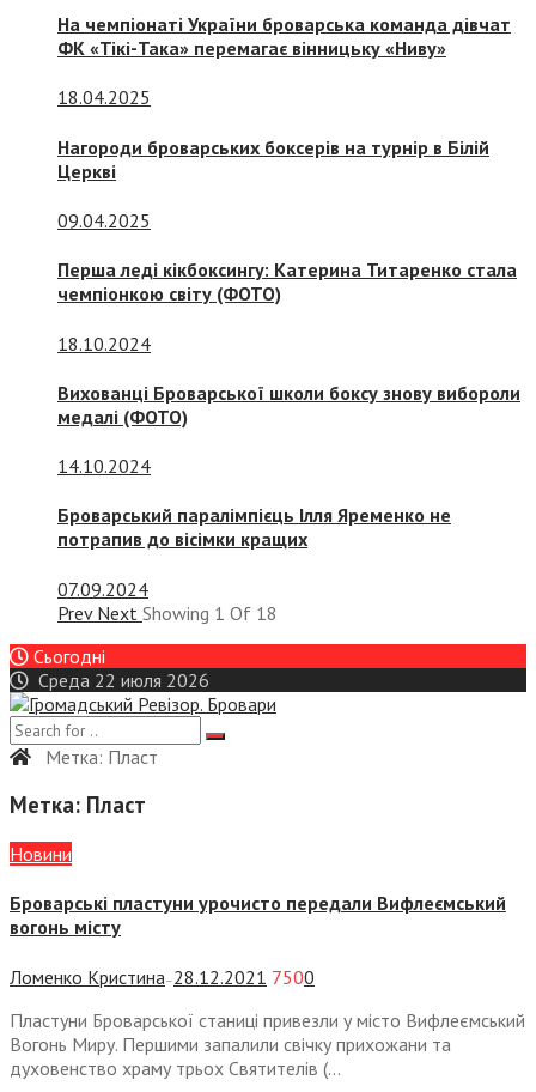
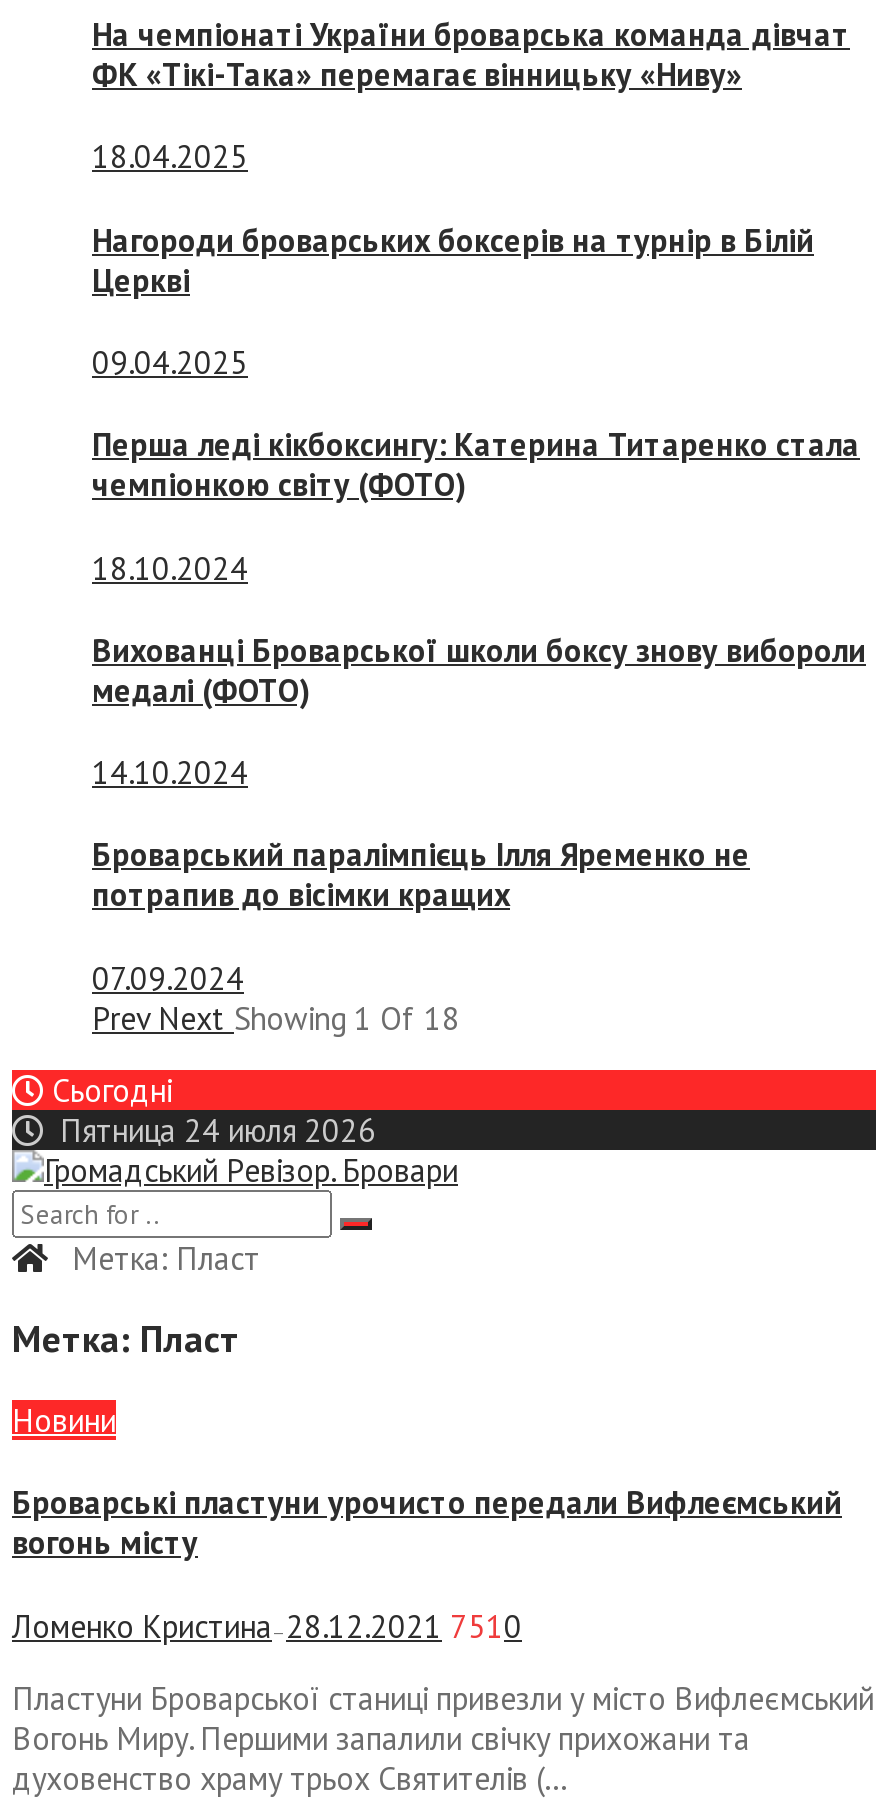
[29,668,209,692] Среда 22 июля 2026 -> [44,1109,376,1149] Пятница 24 июля 2026
[10,965,315,989] Ломенко Кристина—28.12.2021 750 0 -> [12,1605,522,1645] Ломенко Кристина—28.12.2021 751 0

